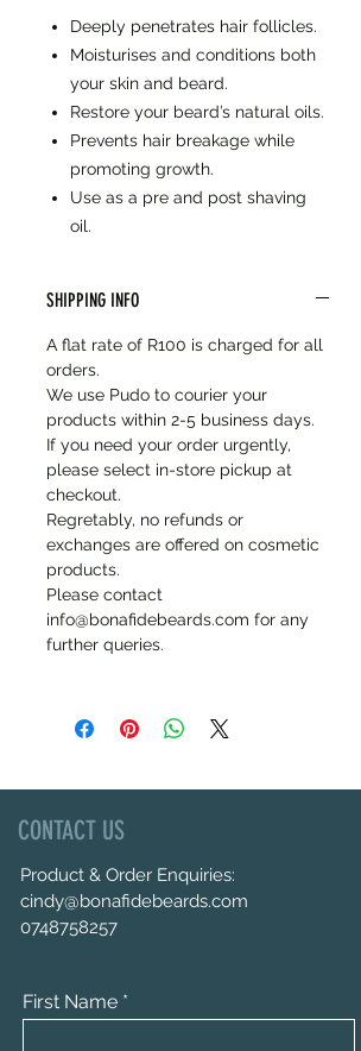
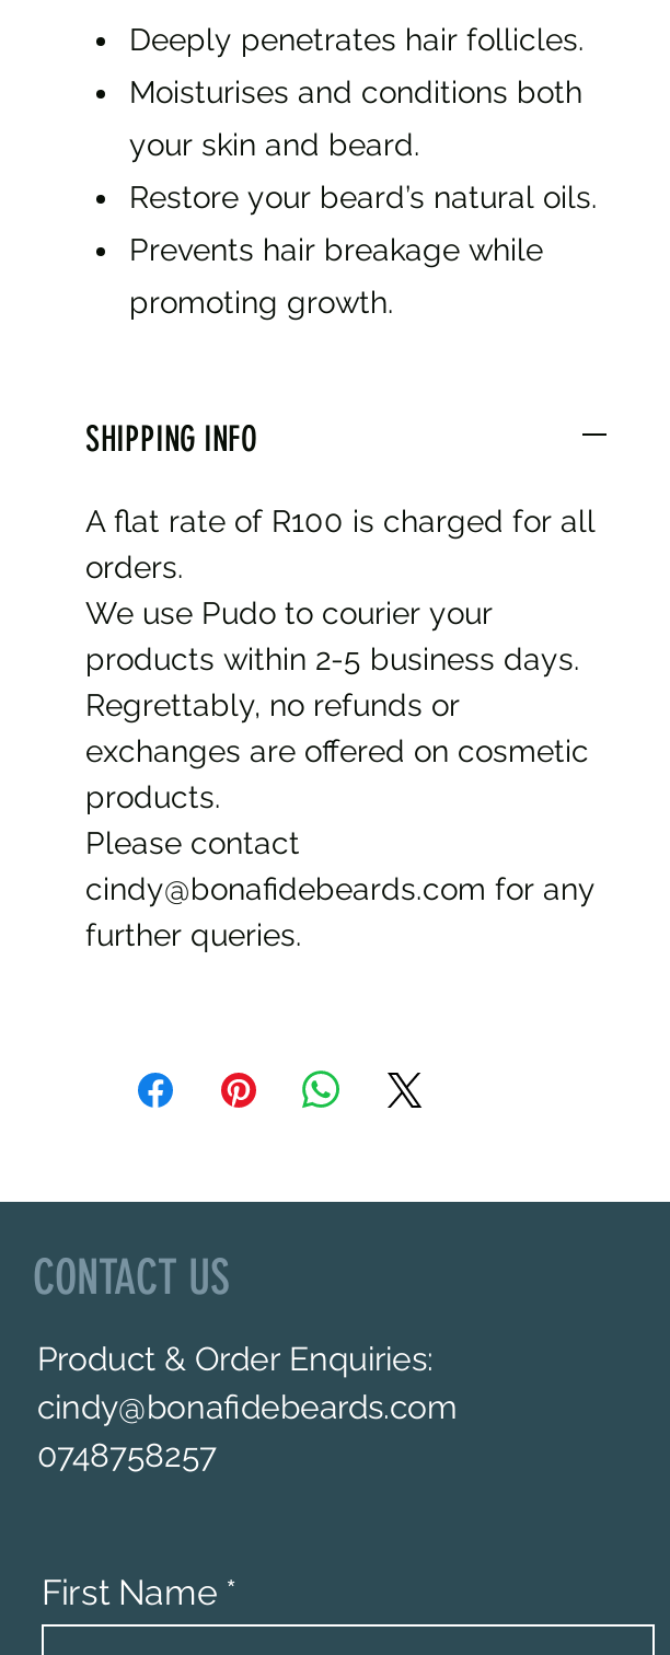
[70,188,306,235] Use as a pre and post shaving | oil. -> none
[46,435,292,529] If you need your order urgently, | please select in-store pickup at | checkout. | Regretably, no refunds or -> [85,687,460,722] Regrettably, no refunds or
[46,610,309,629] info@bonafidebeards.com for any -> [85,871,596,906] cindy@bonafidebeards.com for any

